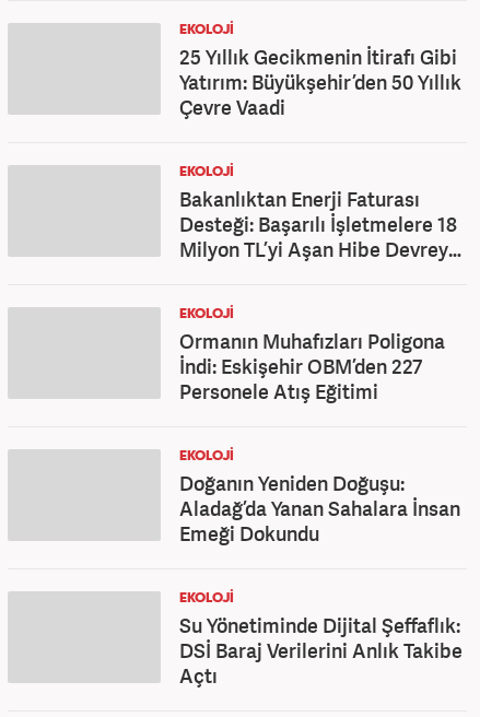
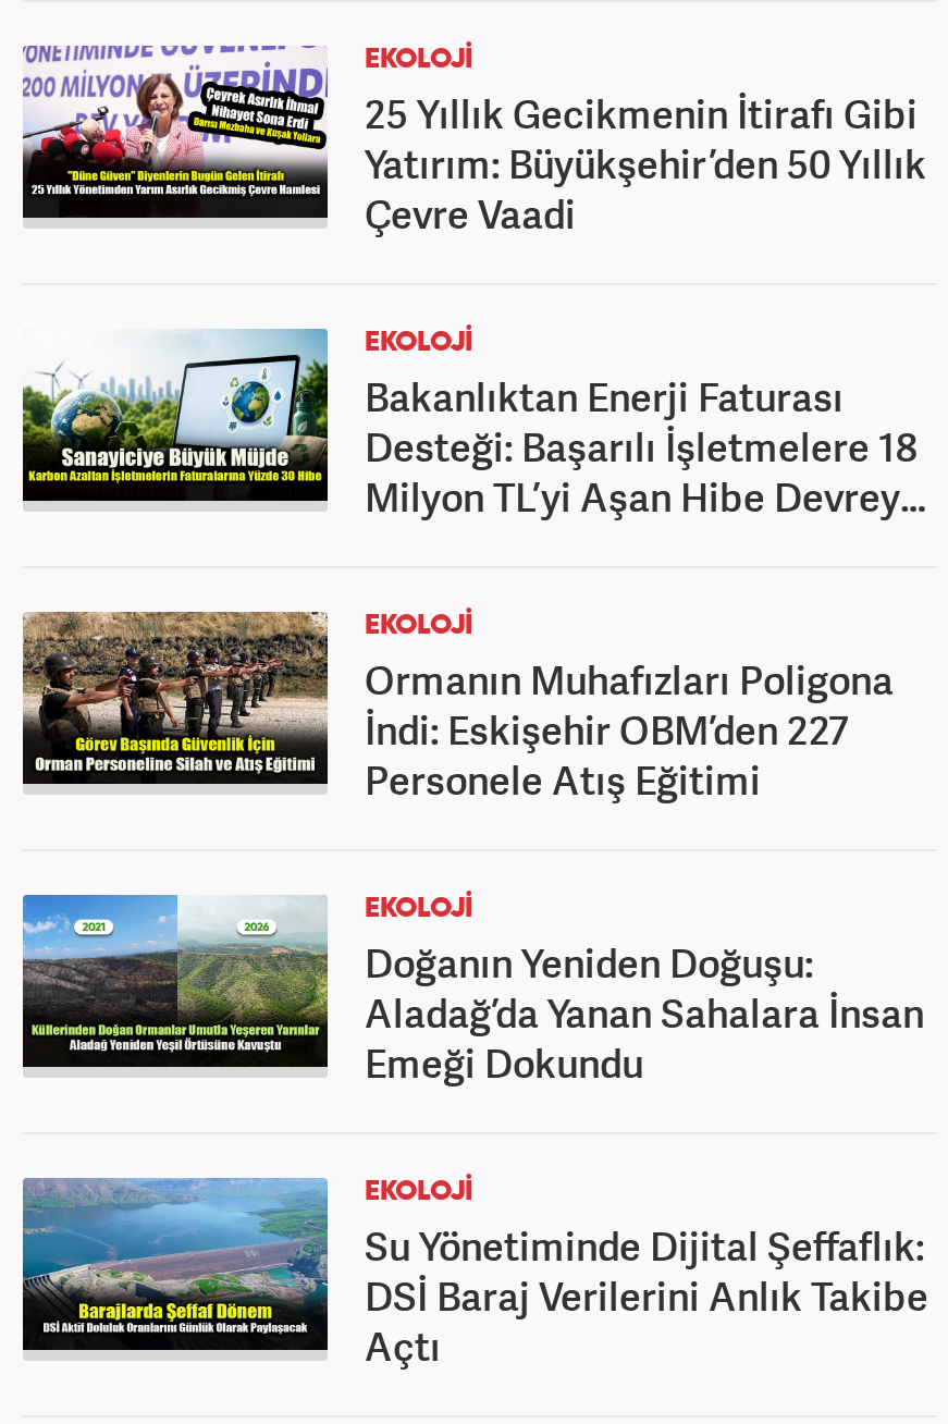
none -> [21,46,330,220] [image]
none -> [21,329,330,503] [image]
none -> [21,610,330,786] [image]
none -> [21,893,330,1069] [image]
none -> [21,1178,330,1352] [image]

